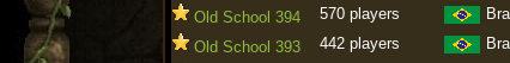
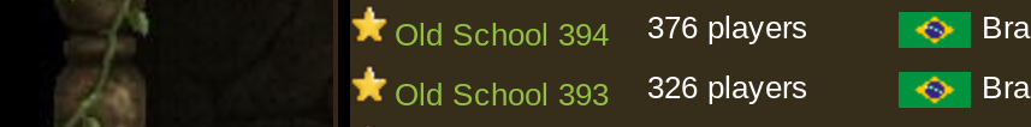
[193,5,399,26] Old School 394 570 players -> [395,10,808,53] Old School 394 376 players
[193,34,399,56] Old School 393 442 players -> [395,69,808,113] Old School 393 326 players

